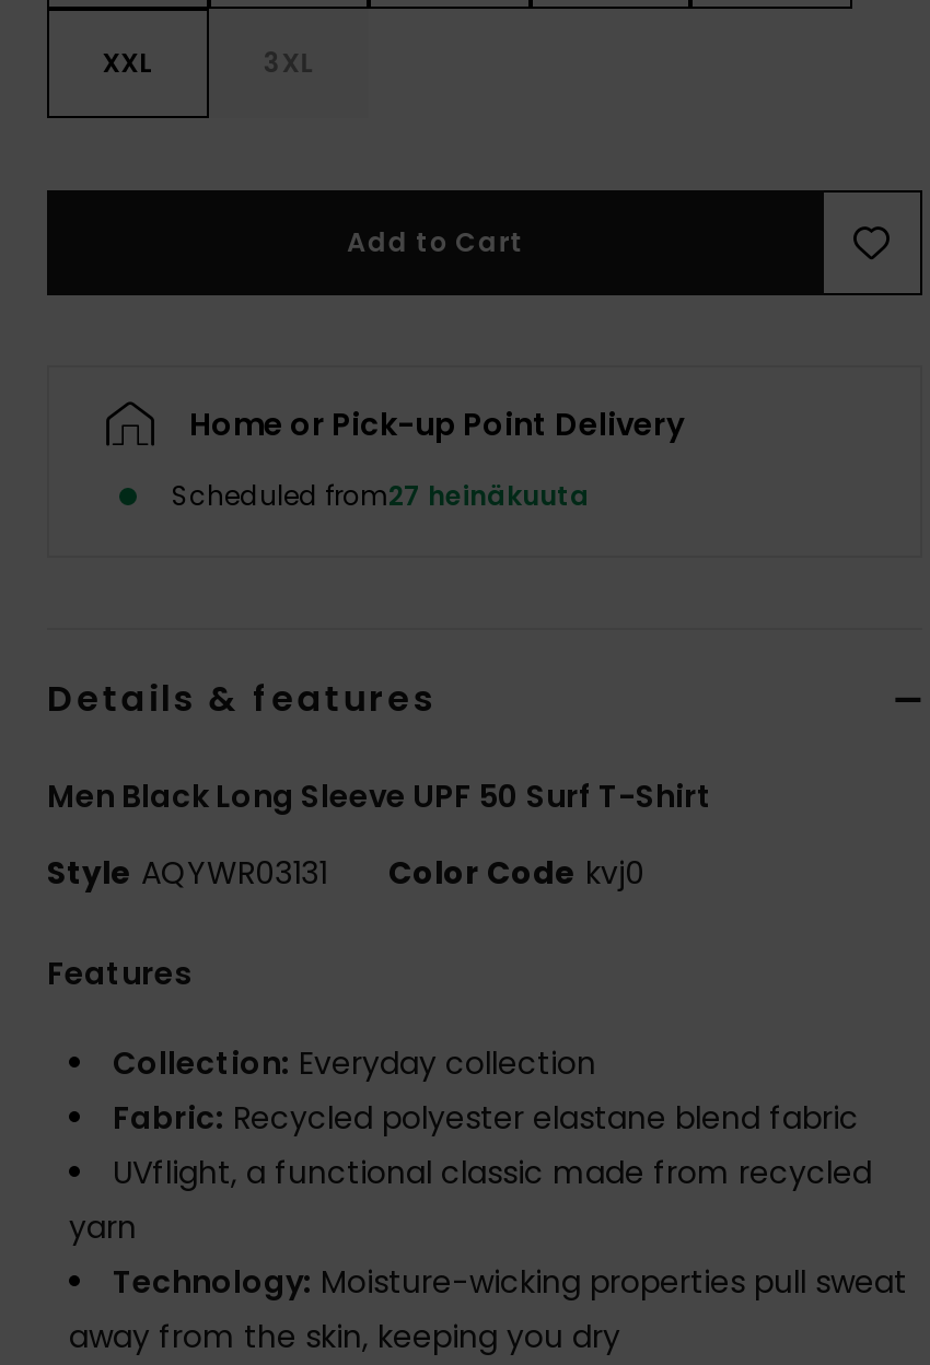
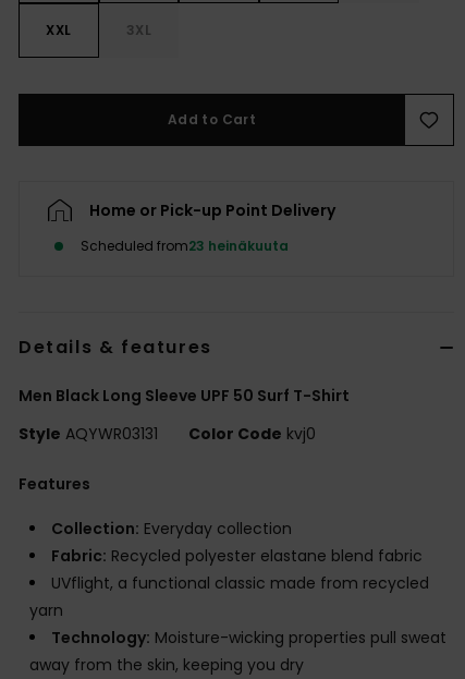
[172,476,590,514] Scheduled from27 heinäkuuta -> [81,236,289,255] Scheduled from23 heinäkuuta

